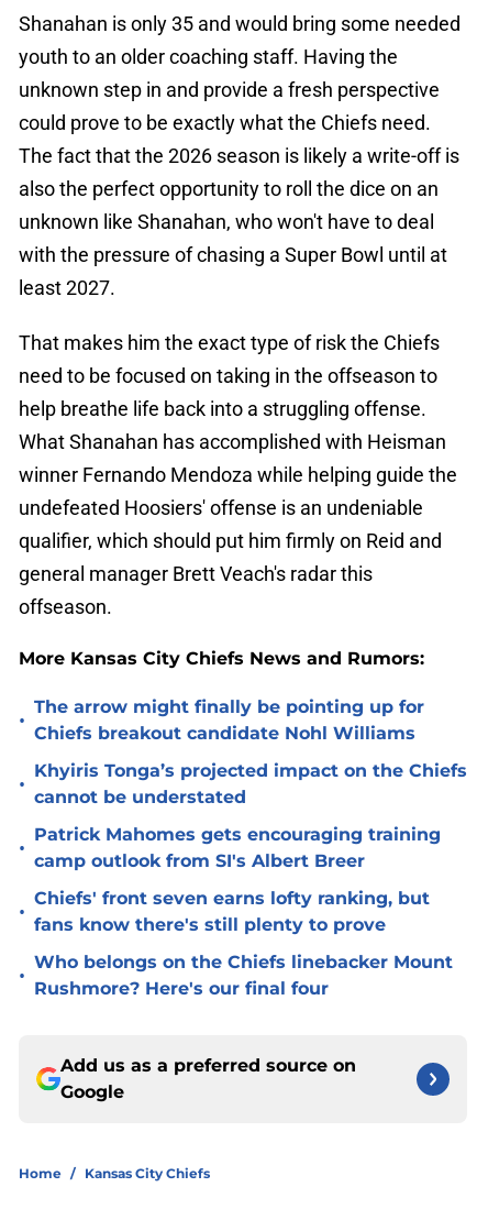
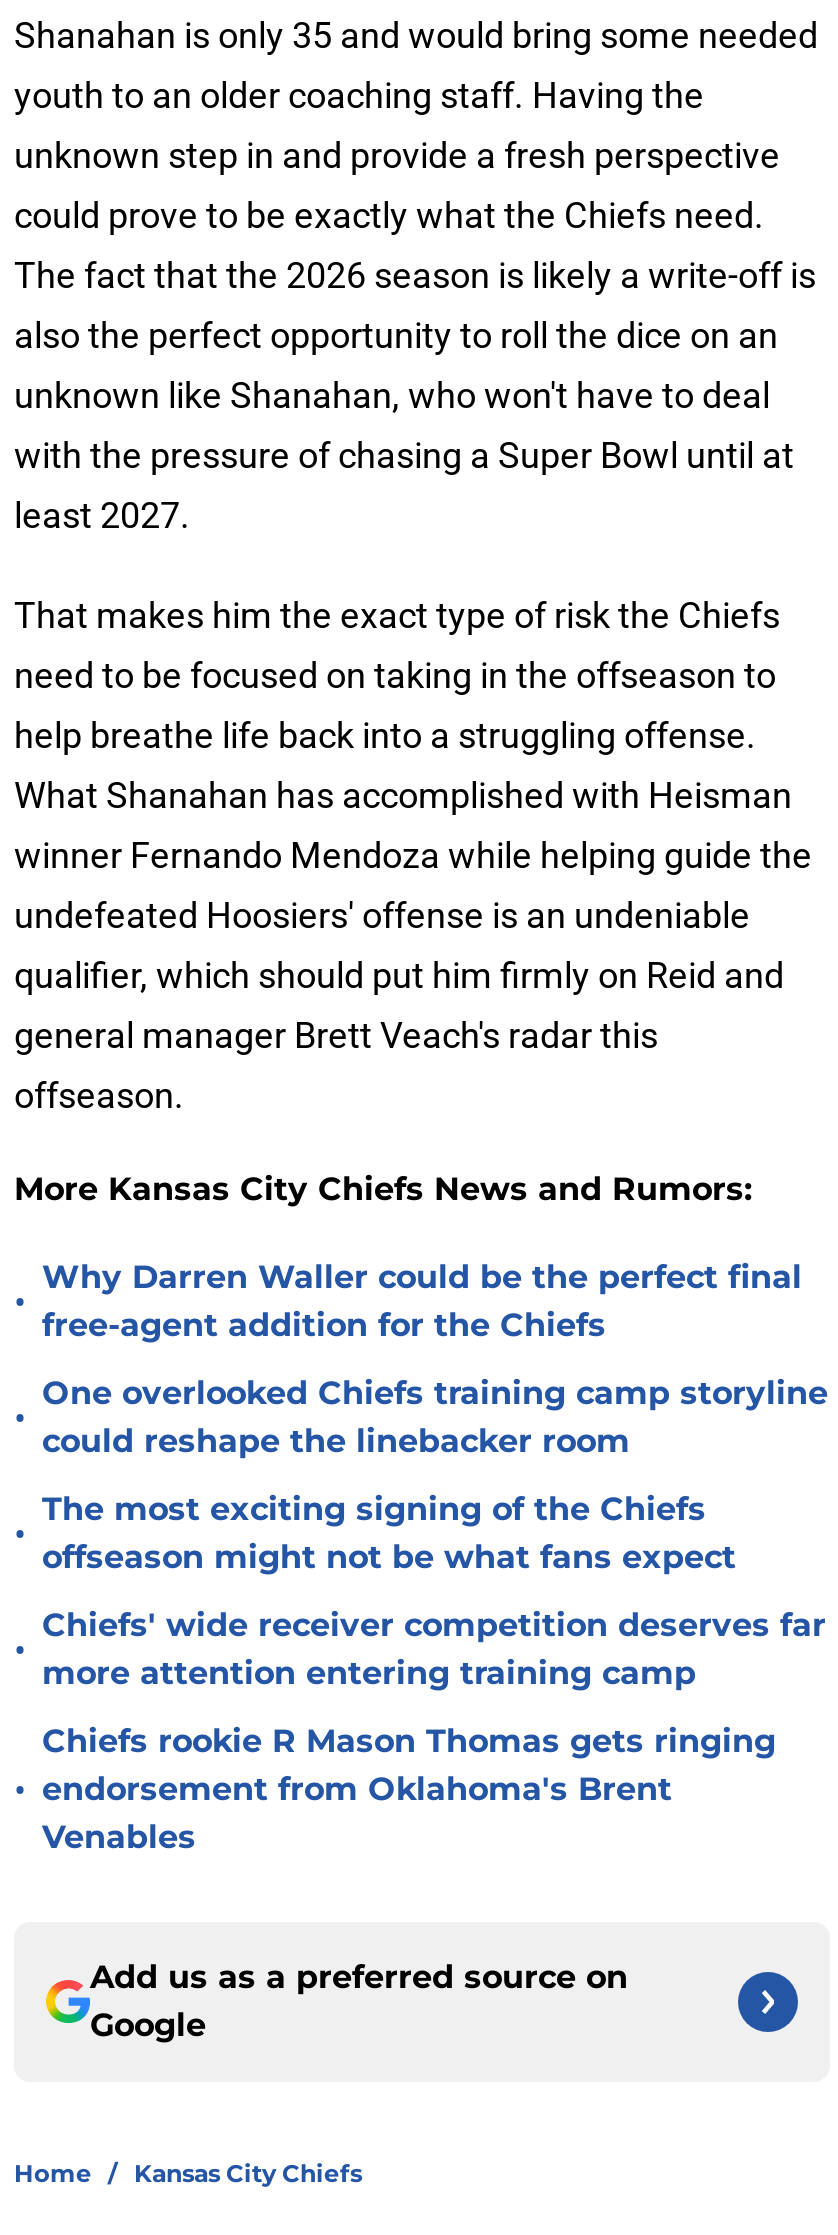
[34,696,424,744] The arrow might finally be pointing up for | Chiefs breakout candidate Nohl Williams -> [42,1258,802,1344] Why Darren Waller could be the perfect final | free-agent addition for the Chiefs
[34,760,467,807] Khyiris Tonga’s projected impact on the Chiefs | cannot be understated -> [42,1374,828,1460] One overlooked Chiefs training camp storyline | could reshape the linebacker room
[34,824,441,871] Patrick Mahomes gets encouraging training | camp outlook from SI's Albert Breer -> [42,1490,736,1576] The most exciting signing of the Chiefs | offseason might not be what fans expect
[34,888,430,935] Chiefs' front seven earns lofty ranking, but | fans know there's still plenty to prove -> [42,1606,826,1692] Chiefs' wide receiver competition deserves far | more attention entering training camp
[34,952,453,999] Who belongs on the Chiefs linebacker Mount | Rushmore? Here's our final four -> [42,1722,776,1856] Chiefs rookie R Mason Thomas gets ringing | endorsement from Oklahoma's Brent | Venables

